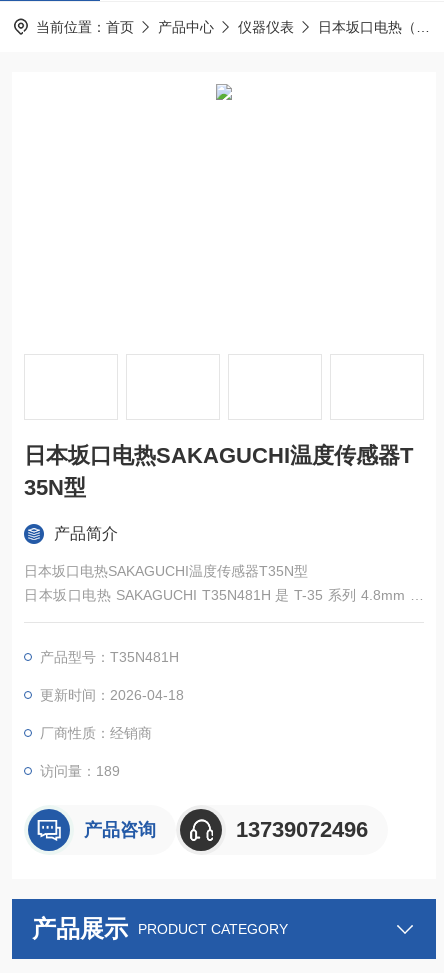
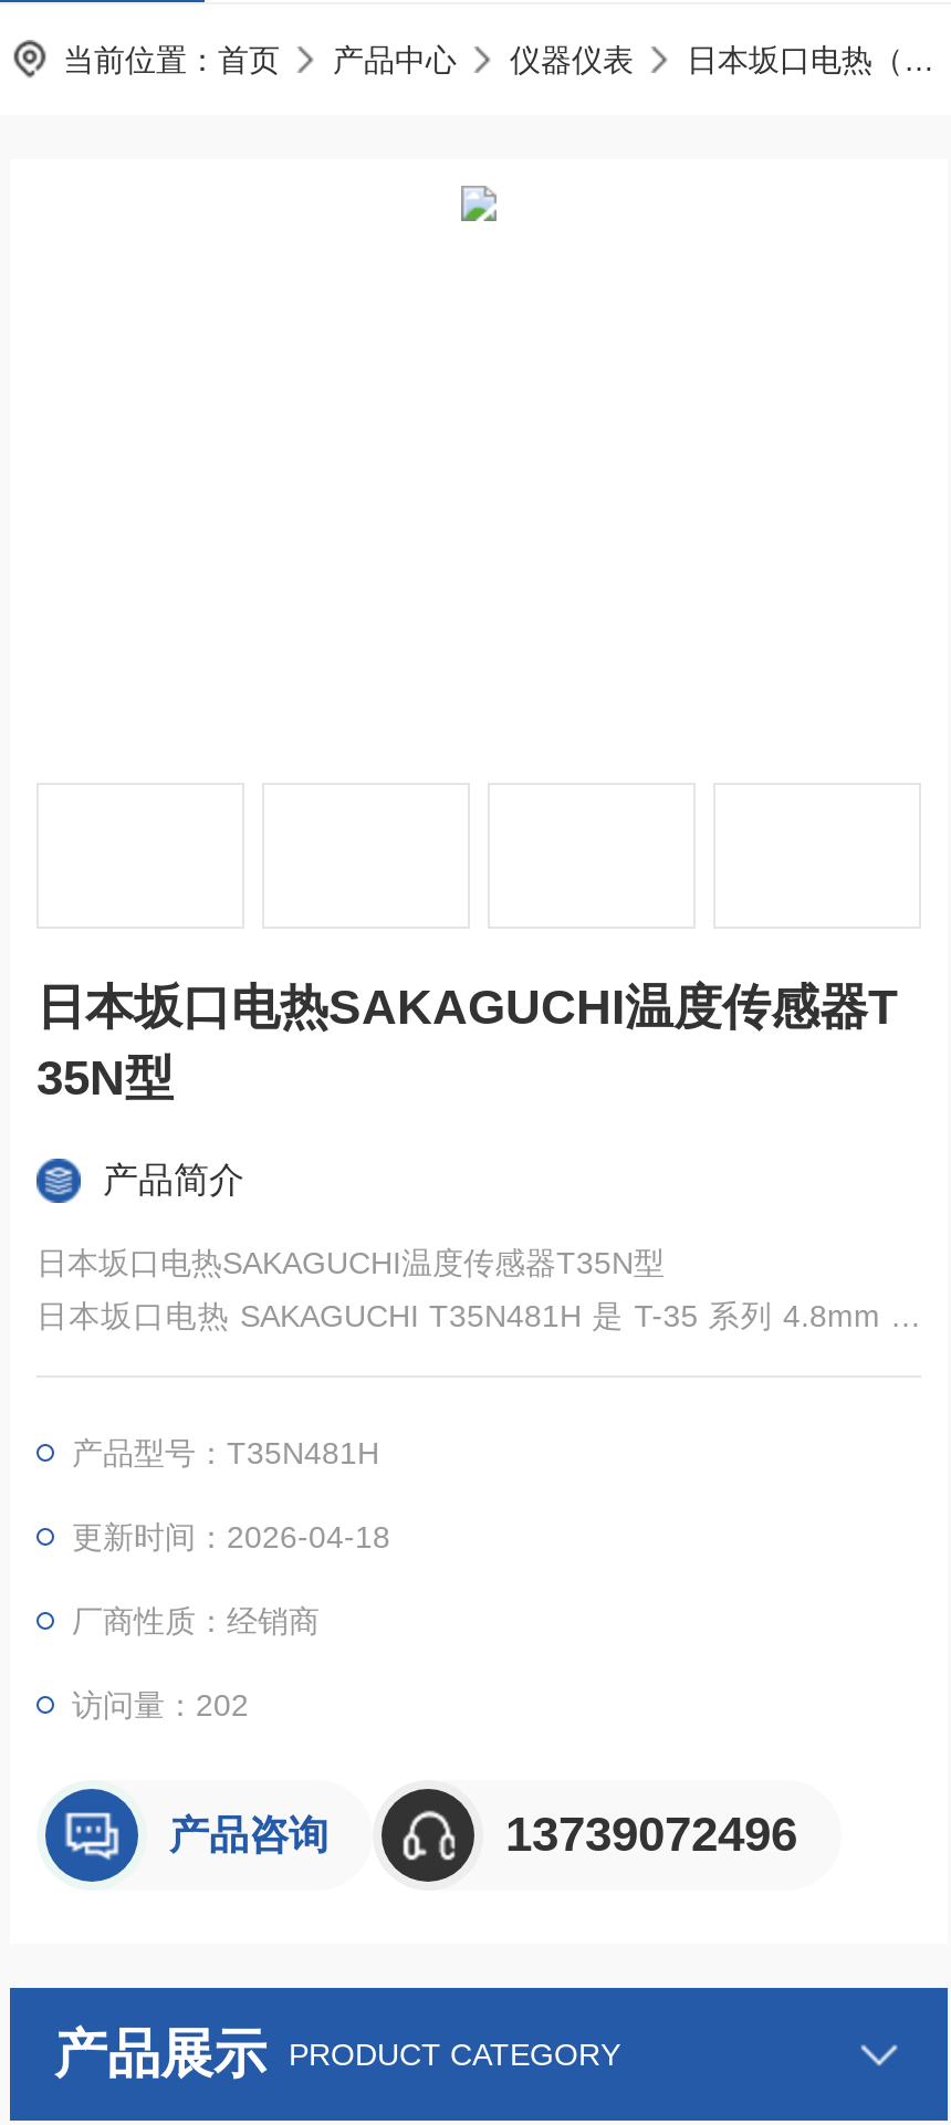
[40,763,120,779] 访问量：189 -> [72,1687,249,1723] 访问量：202

